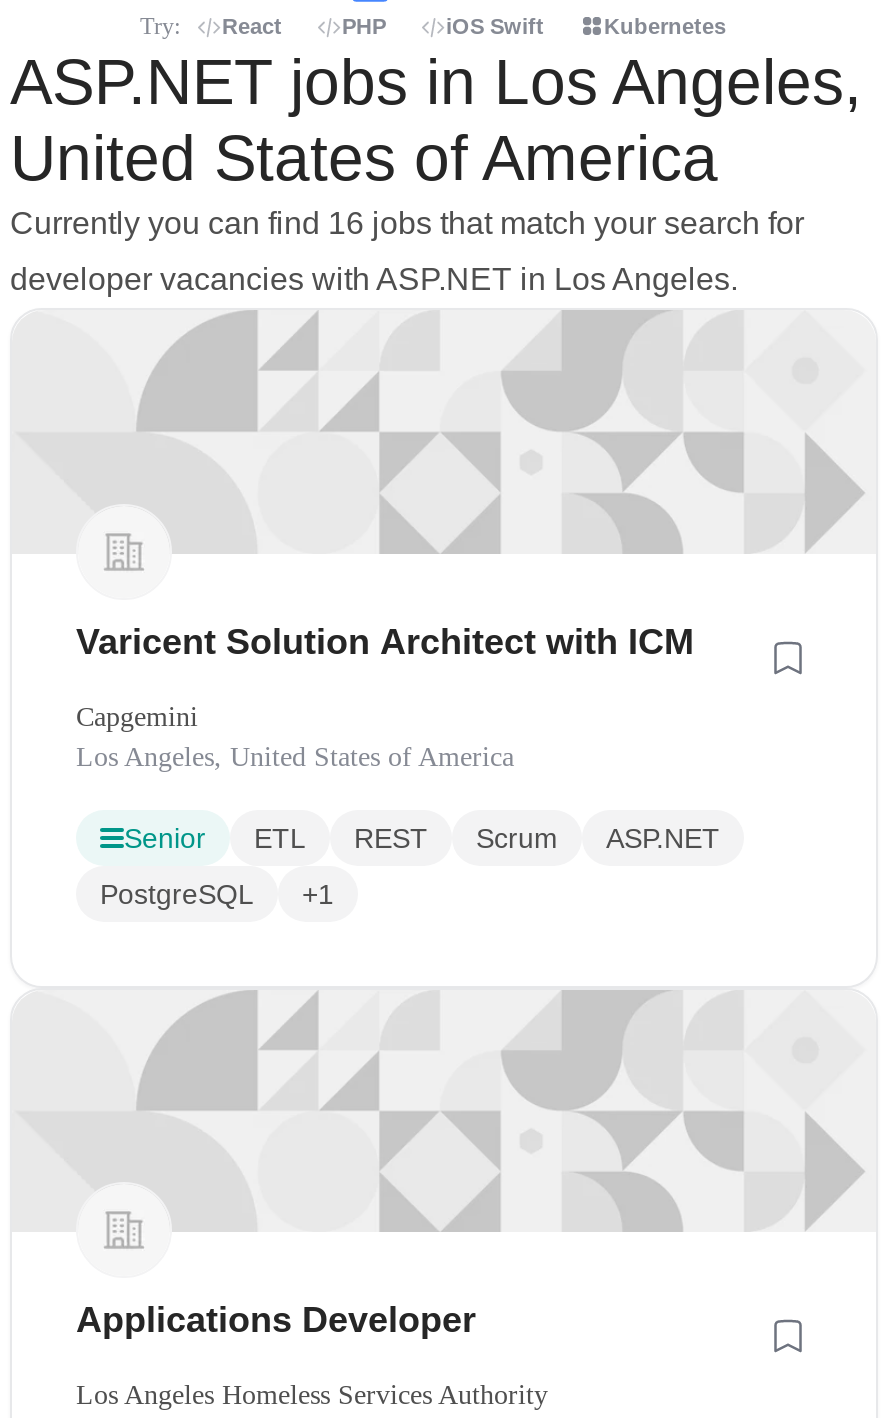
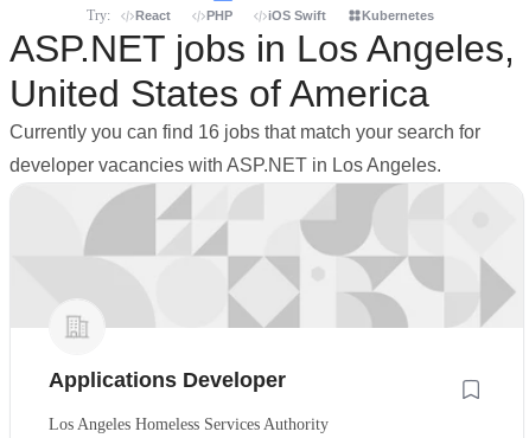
[76,621,720,909] Varicent Solution Architect with ICM | Capgemini | Los Angeles, United States of America | Senior | ETL | REST | Scrum | ASP.NET | PostgreSQL | +1 -> none

